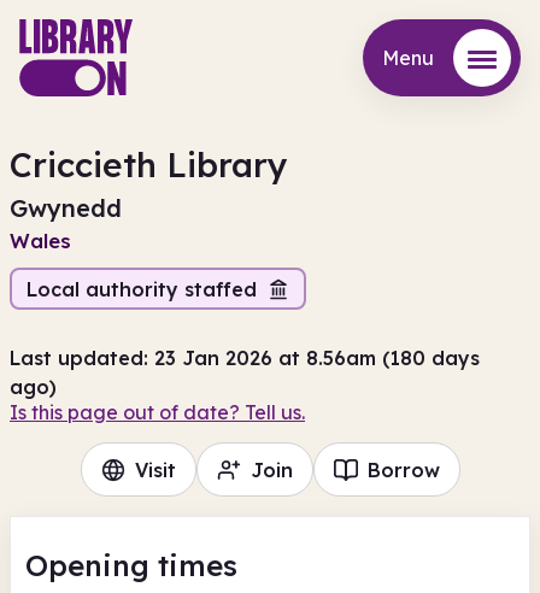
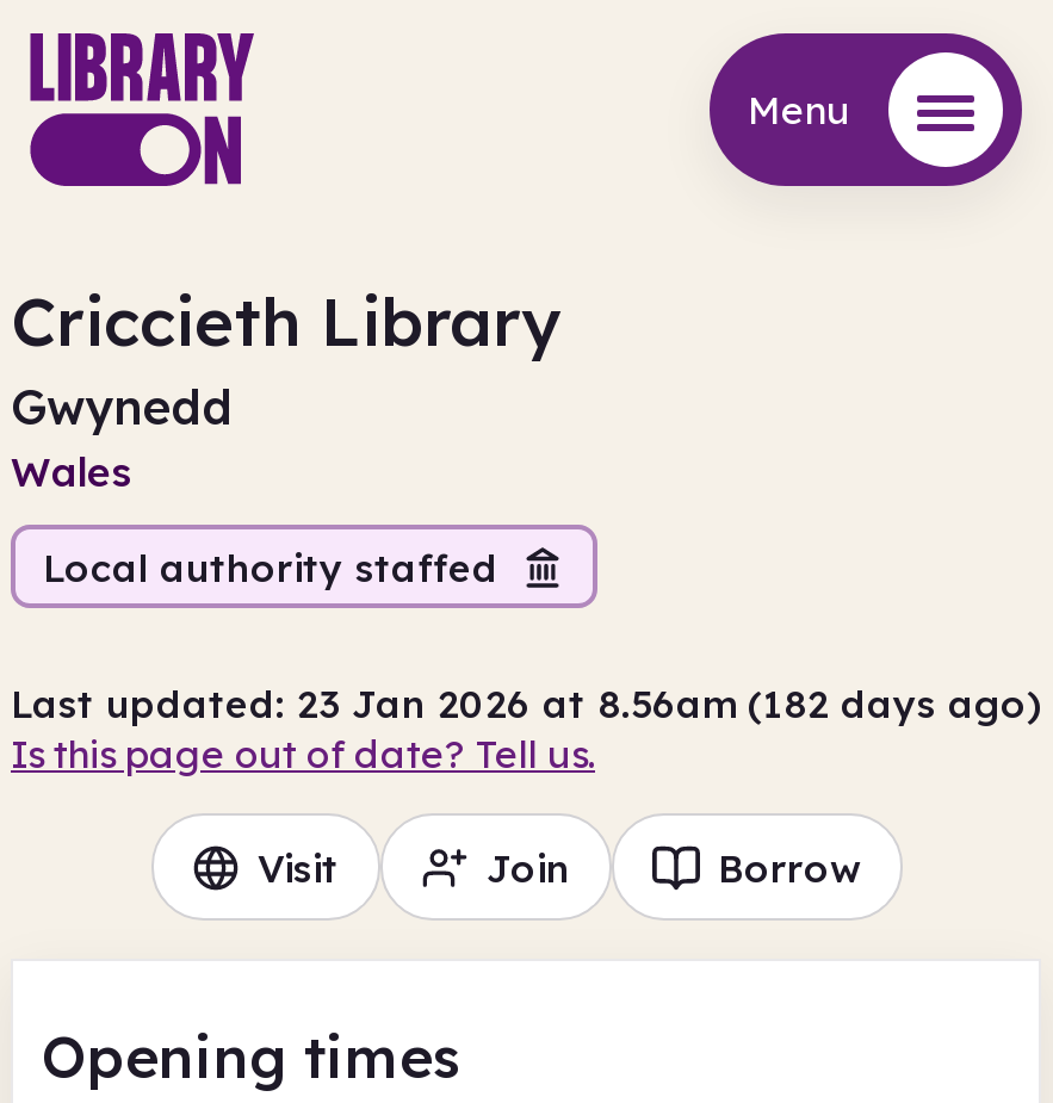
[10,346,480,399] Last updated: 23 Jan 2026 at 8.56am (180 days | ago) -> [11,680,1041,727] Last updated: 23 Jan 2026 at 8.56am (182 days ago)

